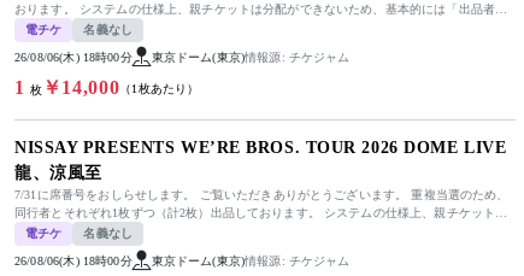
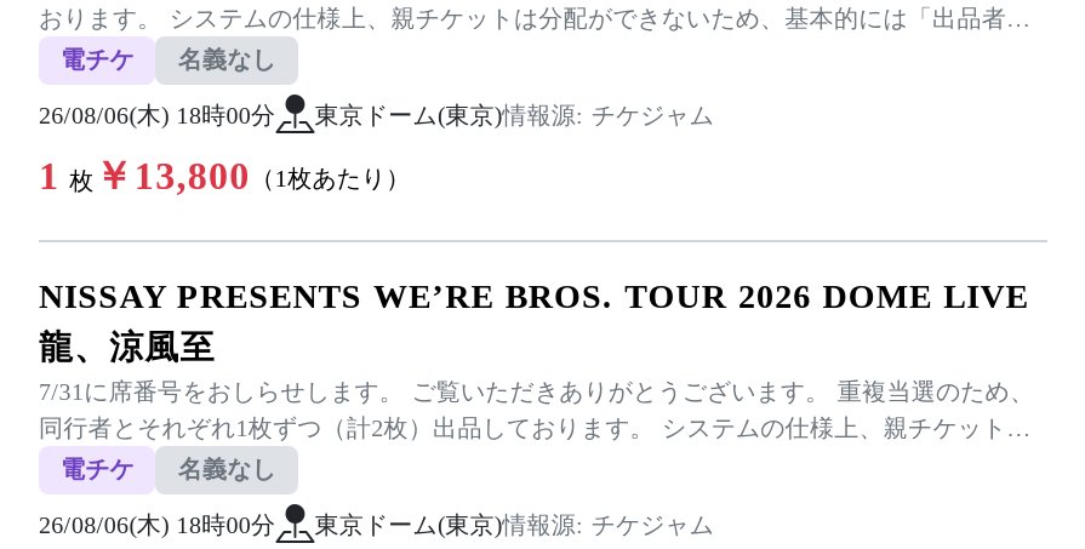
[14,77,199,98] 1 枚￥14,000（1枚あたり） -> [39,156,410,197] 1 枚￥13,800（1枚あたり）

